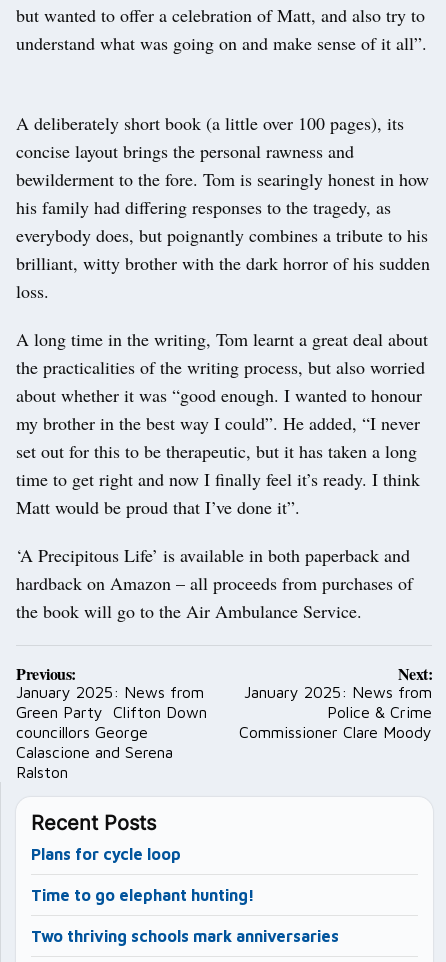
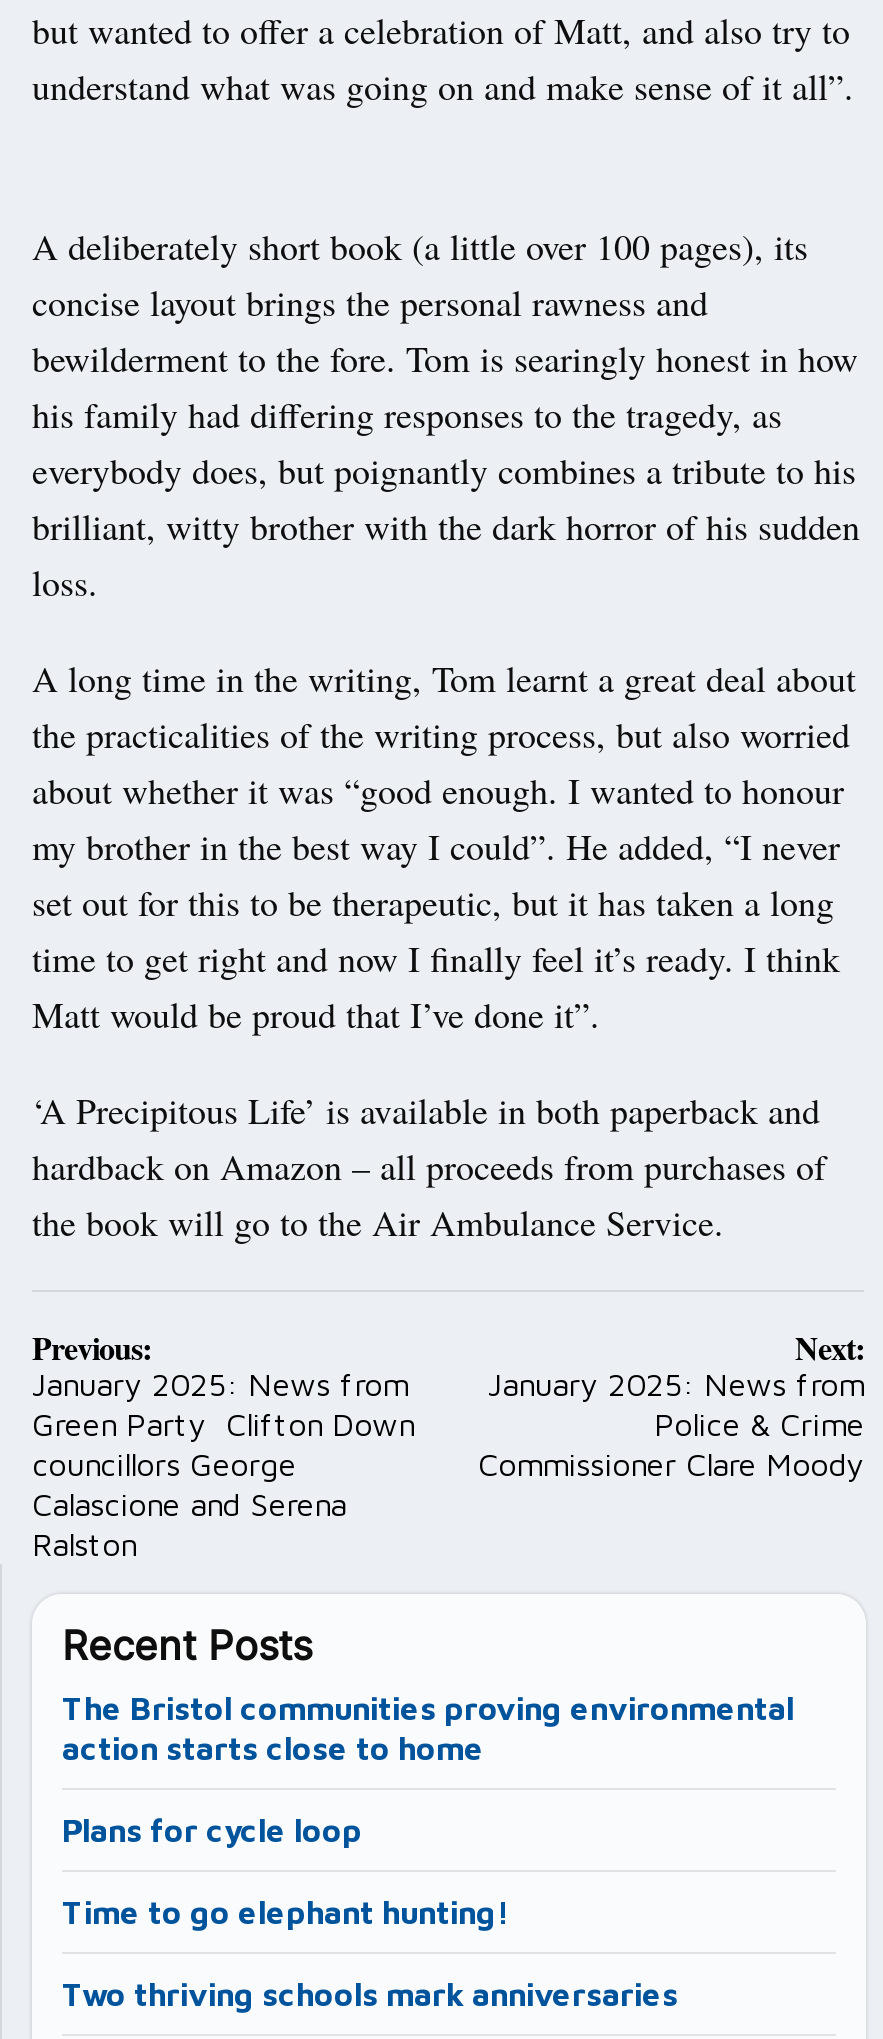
none -> [62,1691,794,1767] The Bristol communities proving environmental | action starts close to home

